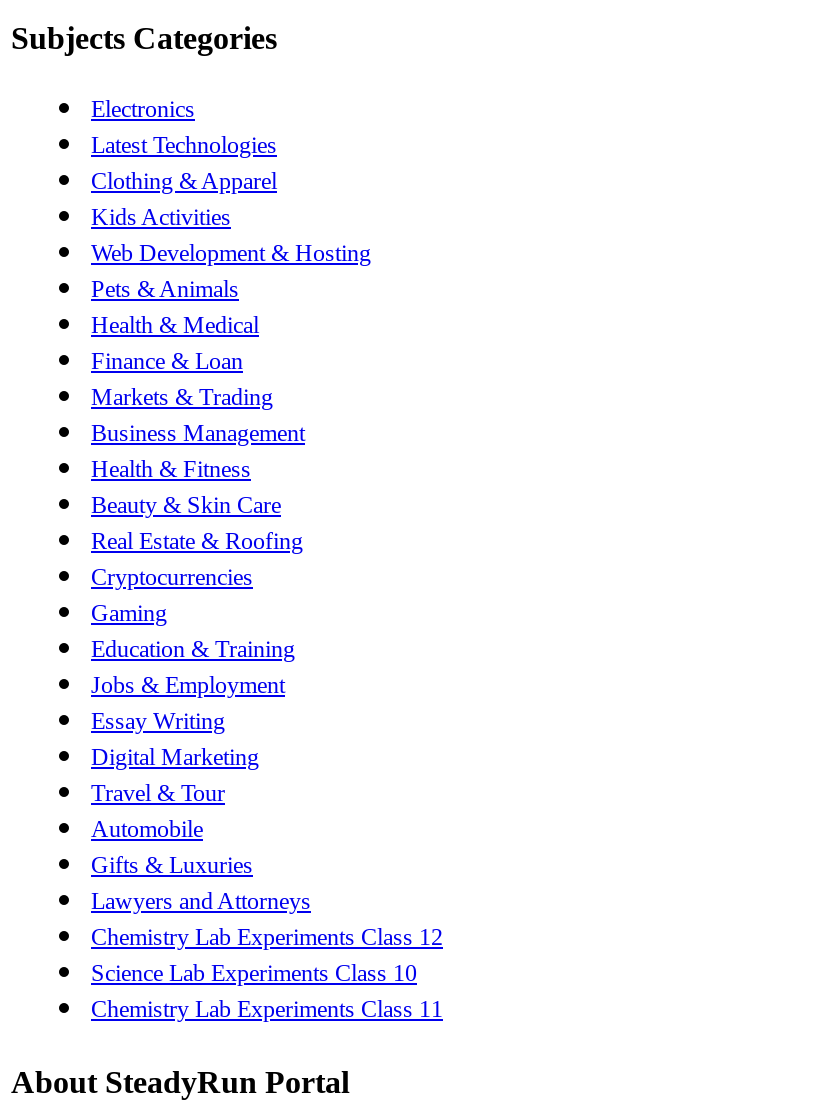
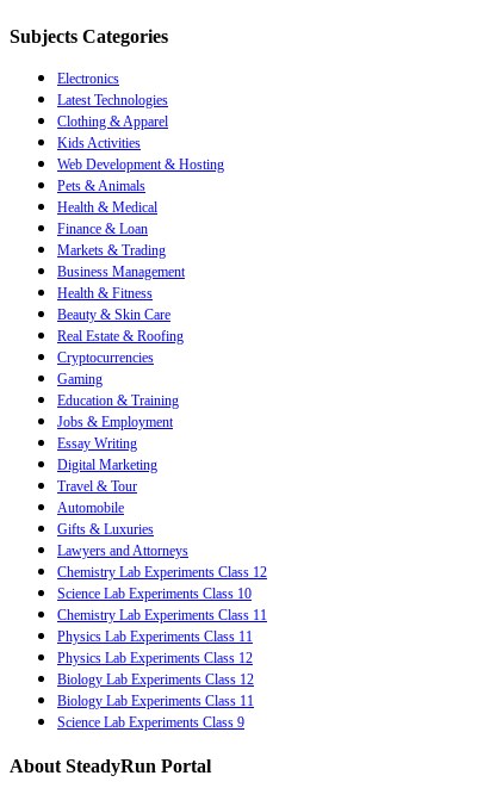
none -> [57,629,254,731] Physics Lab Experiments Class 11 | Physics Lab Experiments Class 12 | Biology Lab Experiments Class 12 | Biology Lab Experiments Class 11 | Science Lab Experiments Class 9

